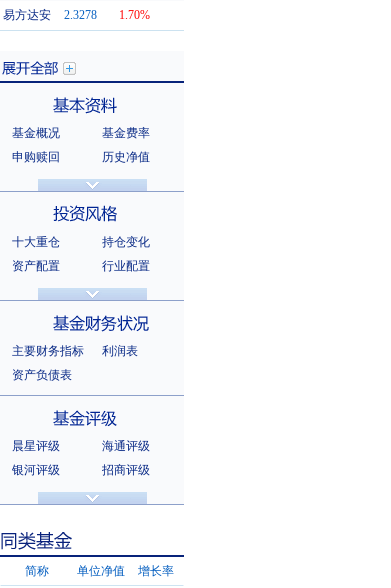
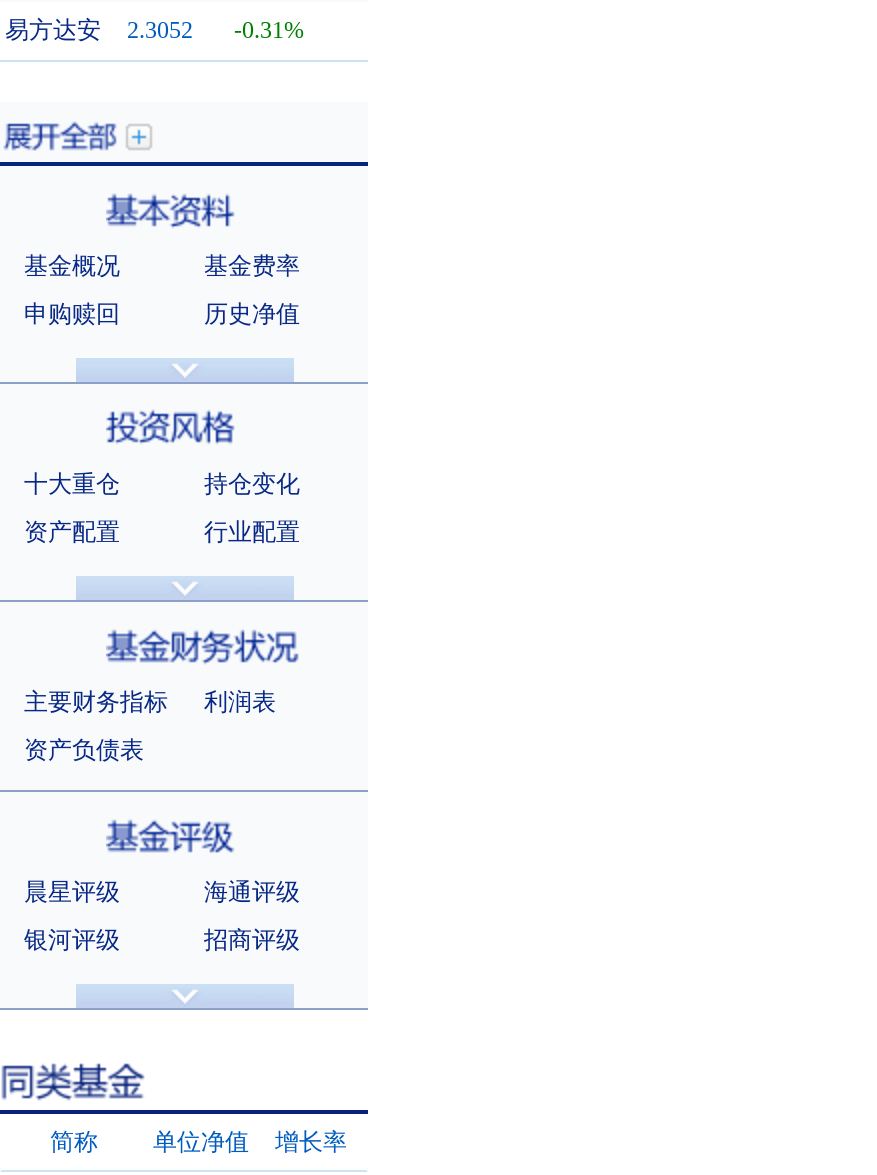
[63,8,96,22] 2.3278 -> [127,16,193,44] 2.3052
[119,8,150,22] 1.70% -> [234,16,304,44] -0.31%

